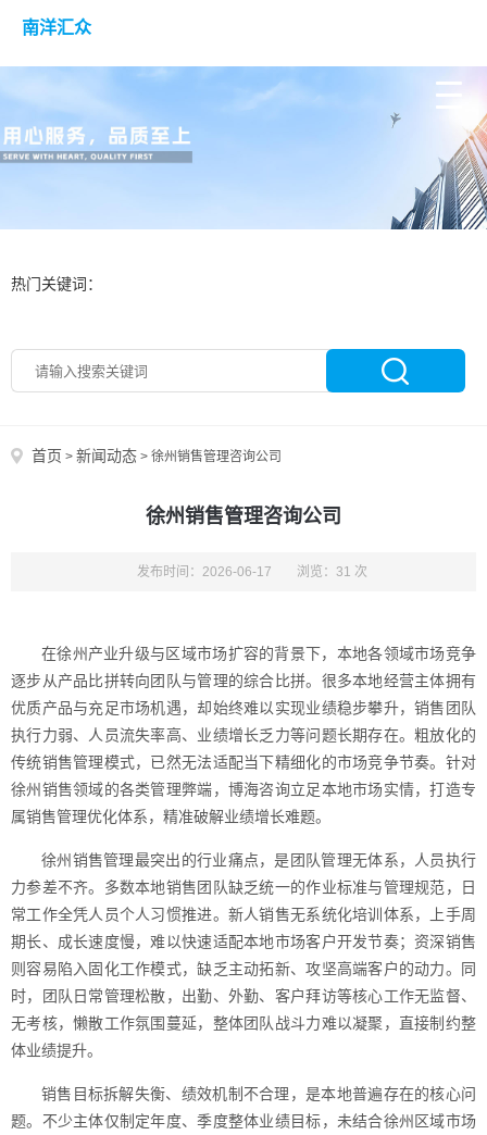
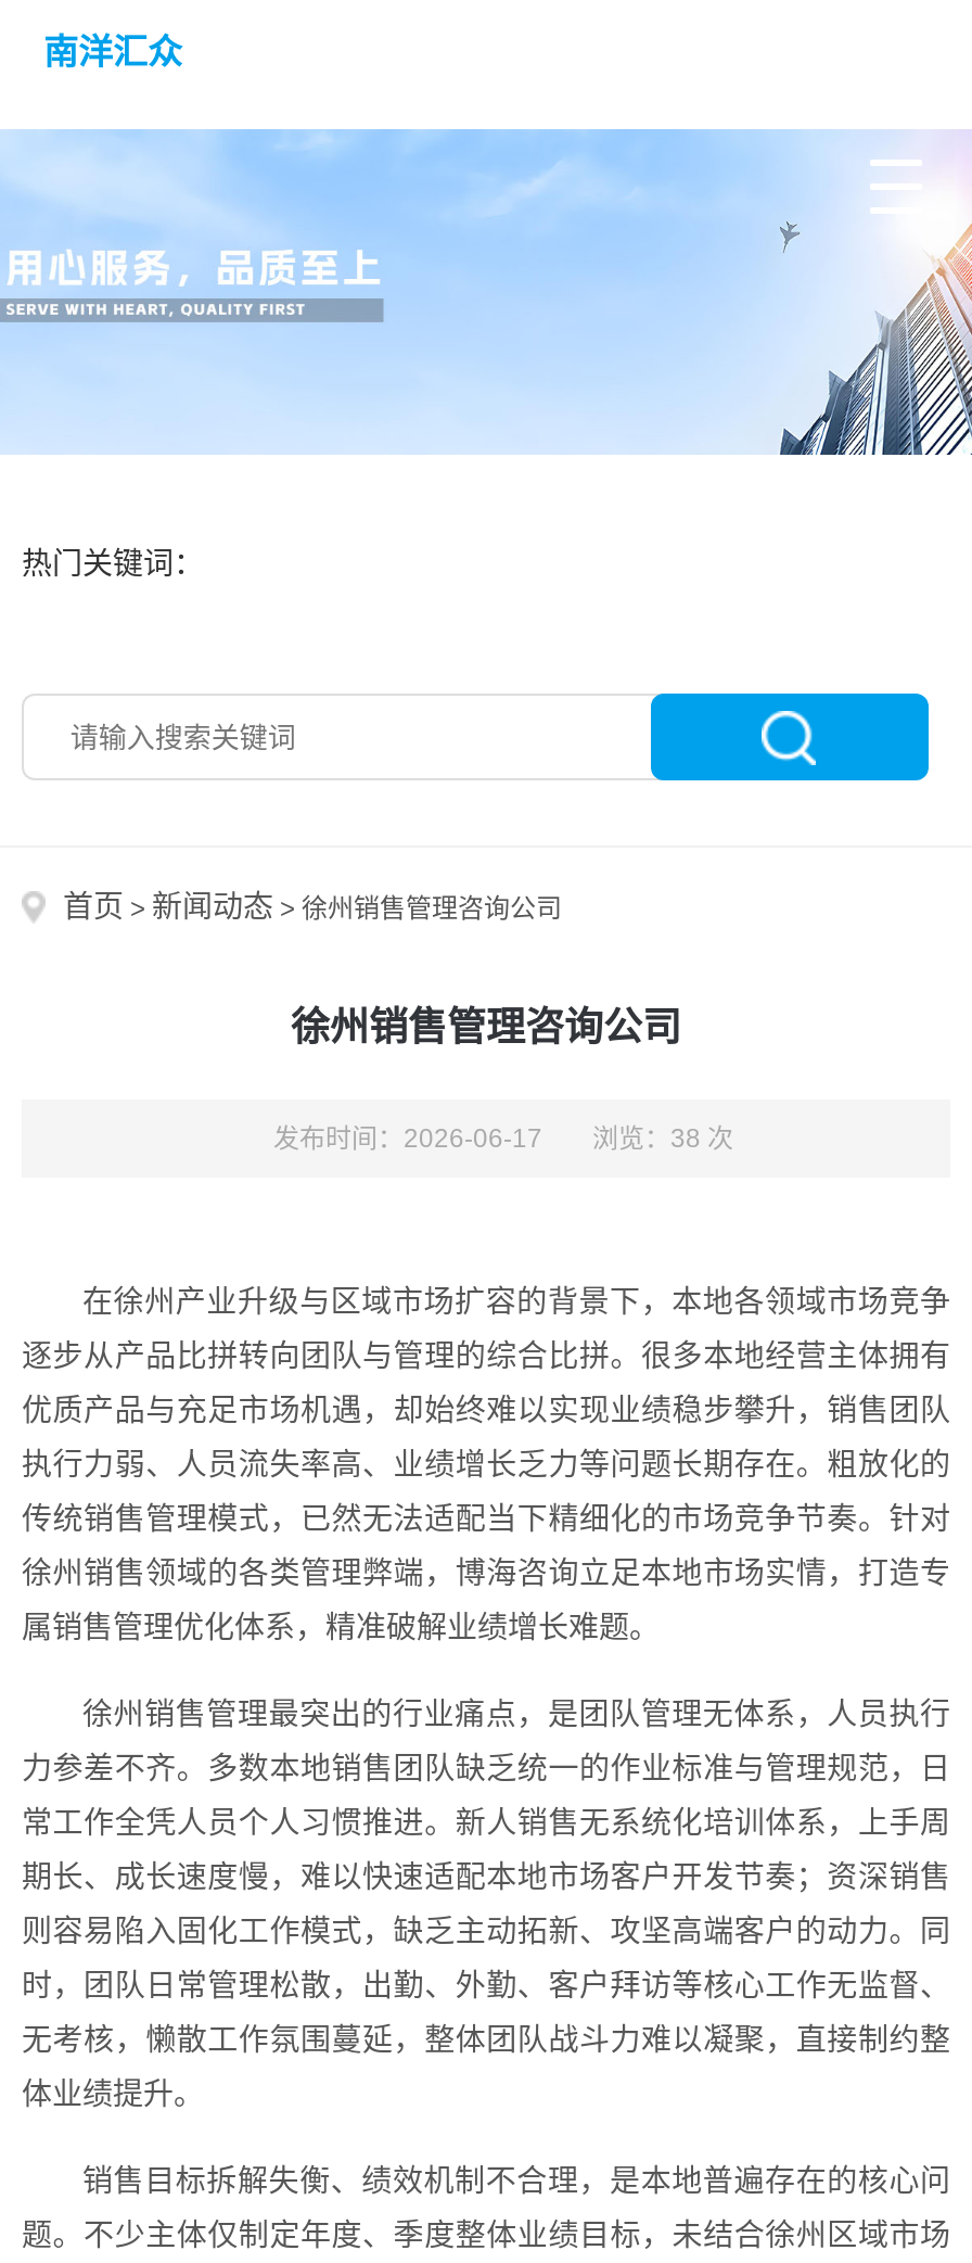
[137,564,367,579] 发布时间：2026-06-17 浏览：31 次 -> [273,1123,733,1154] 发布时间：2026-06-17 浏览：38 次

